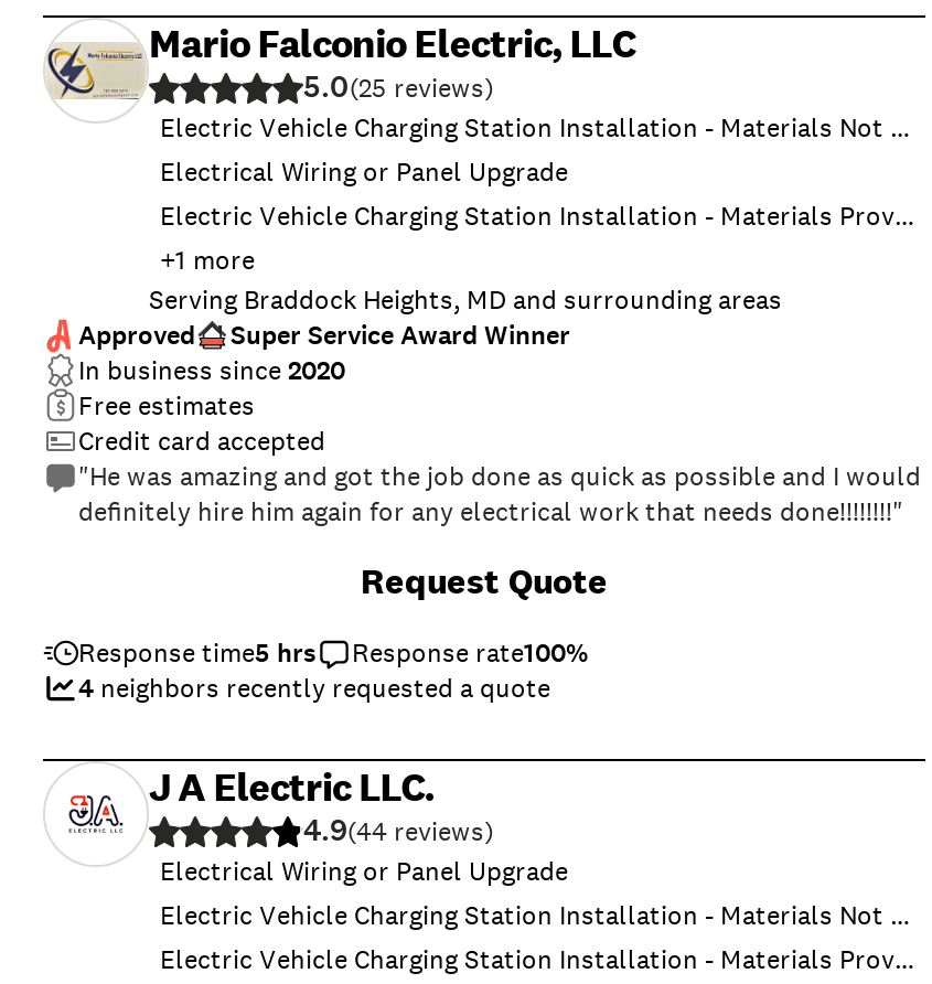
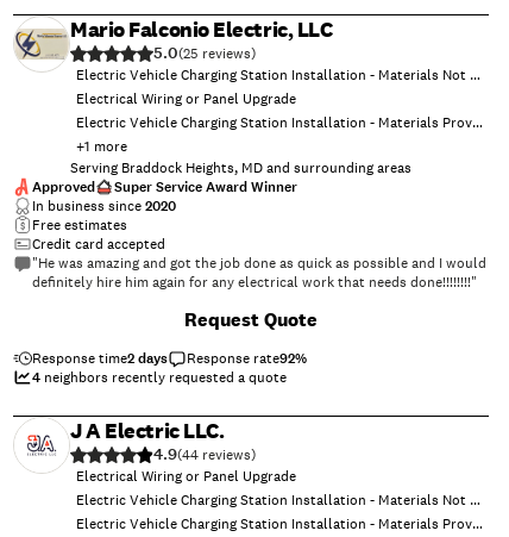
[78,635,317,671] Response time5 hrs -> [32,349,168,368] Response time2 days
[352,635,588,671] Response rate100% -> [187,349,307,368] Response rate92%

